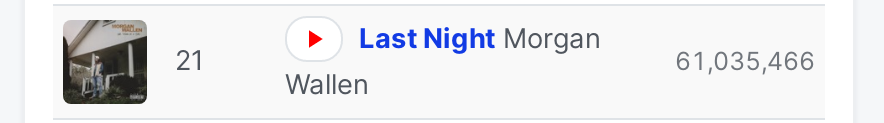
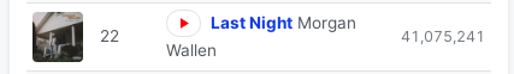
[175,44,203,76] 21 -> [100,26,119,45] 22
[675,46,815,76] 61,035,466 -> [401,28,485,45] 41,075,241

